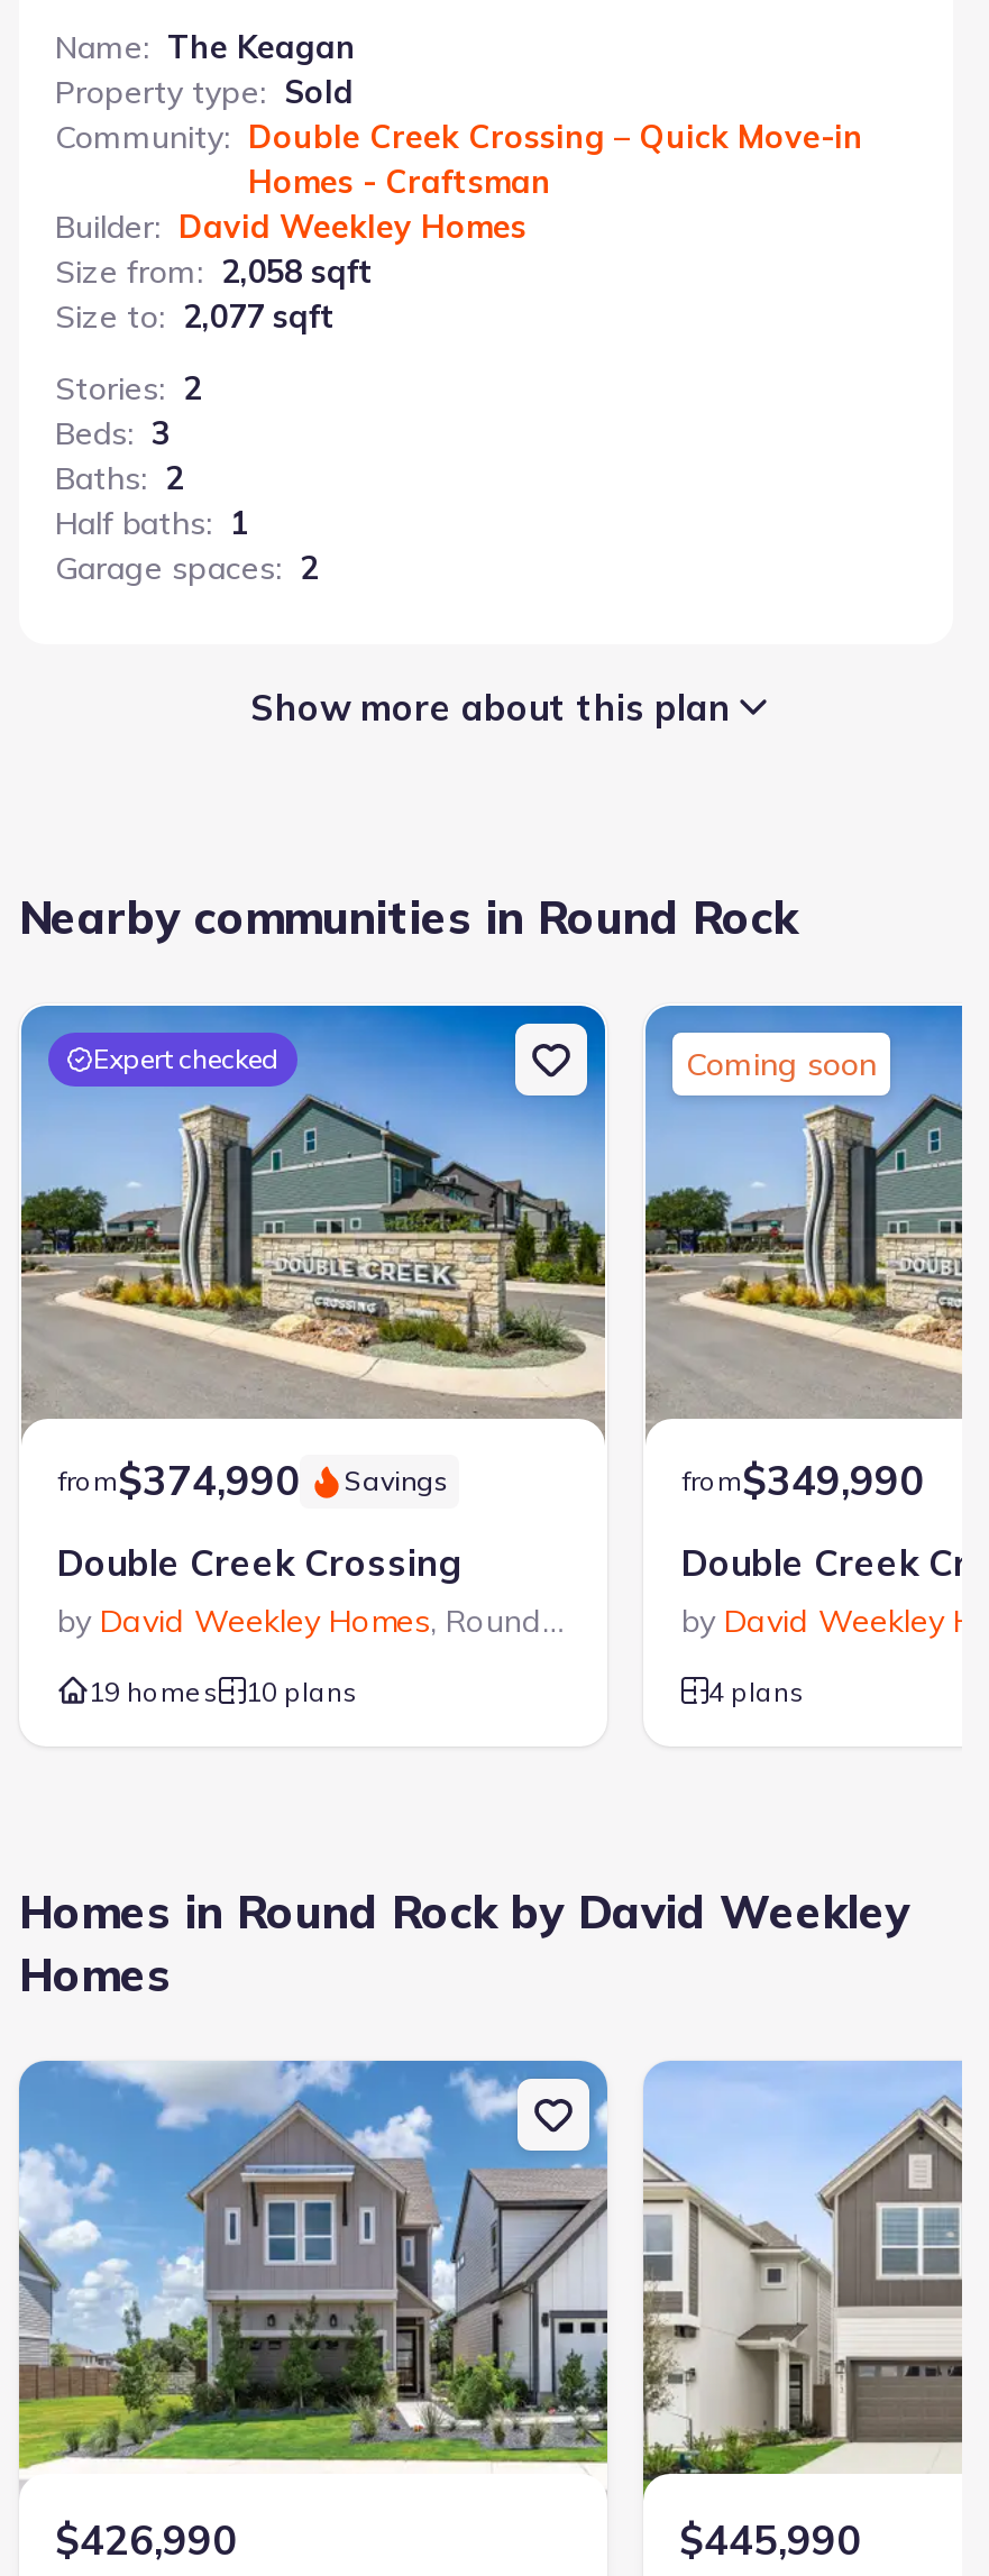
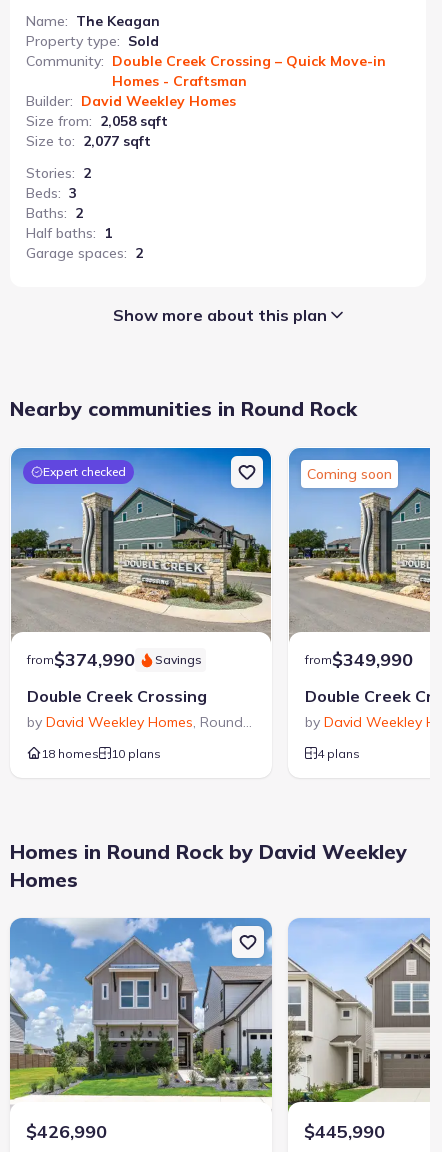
[89,1675,358,1708] 19 homes 10 plans -> [41,746,161,761] 18 homes 10 plans

